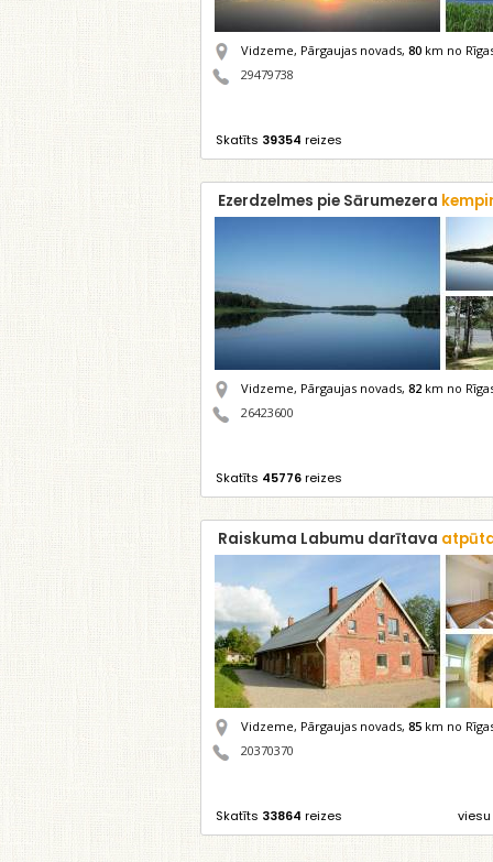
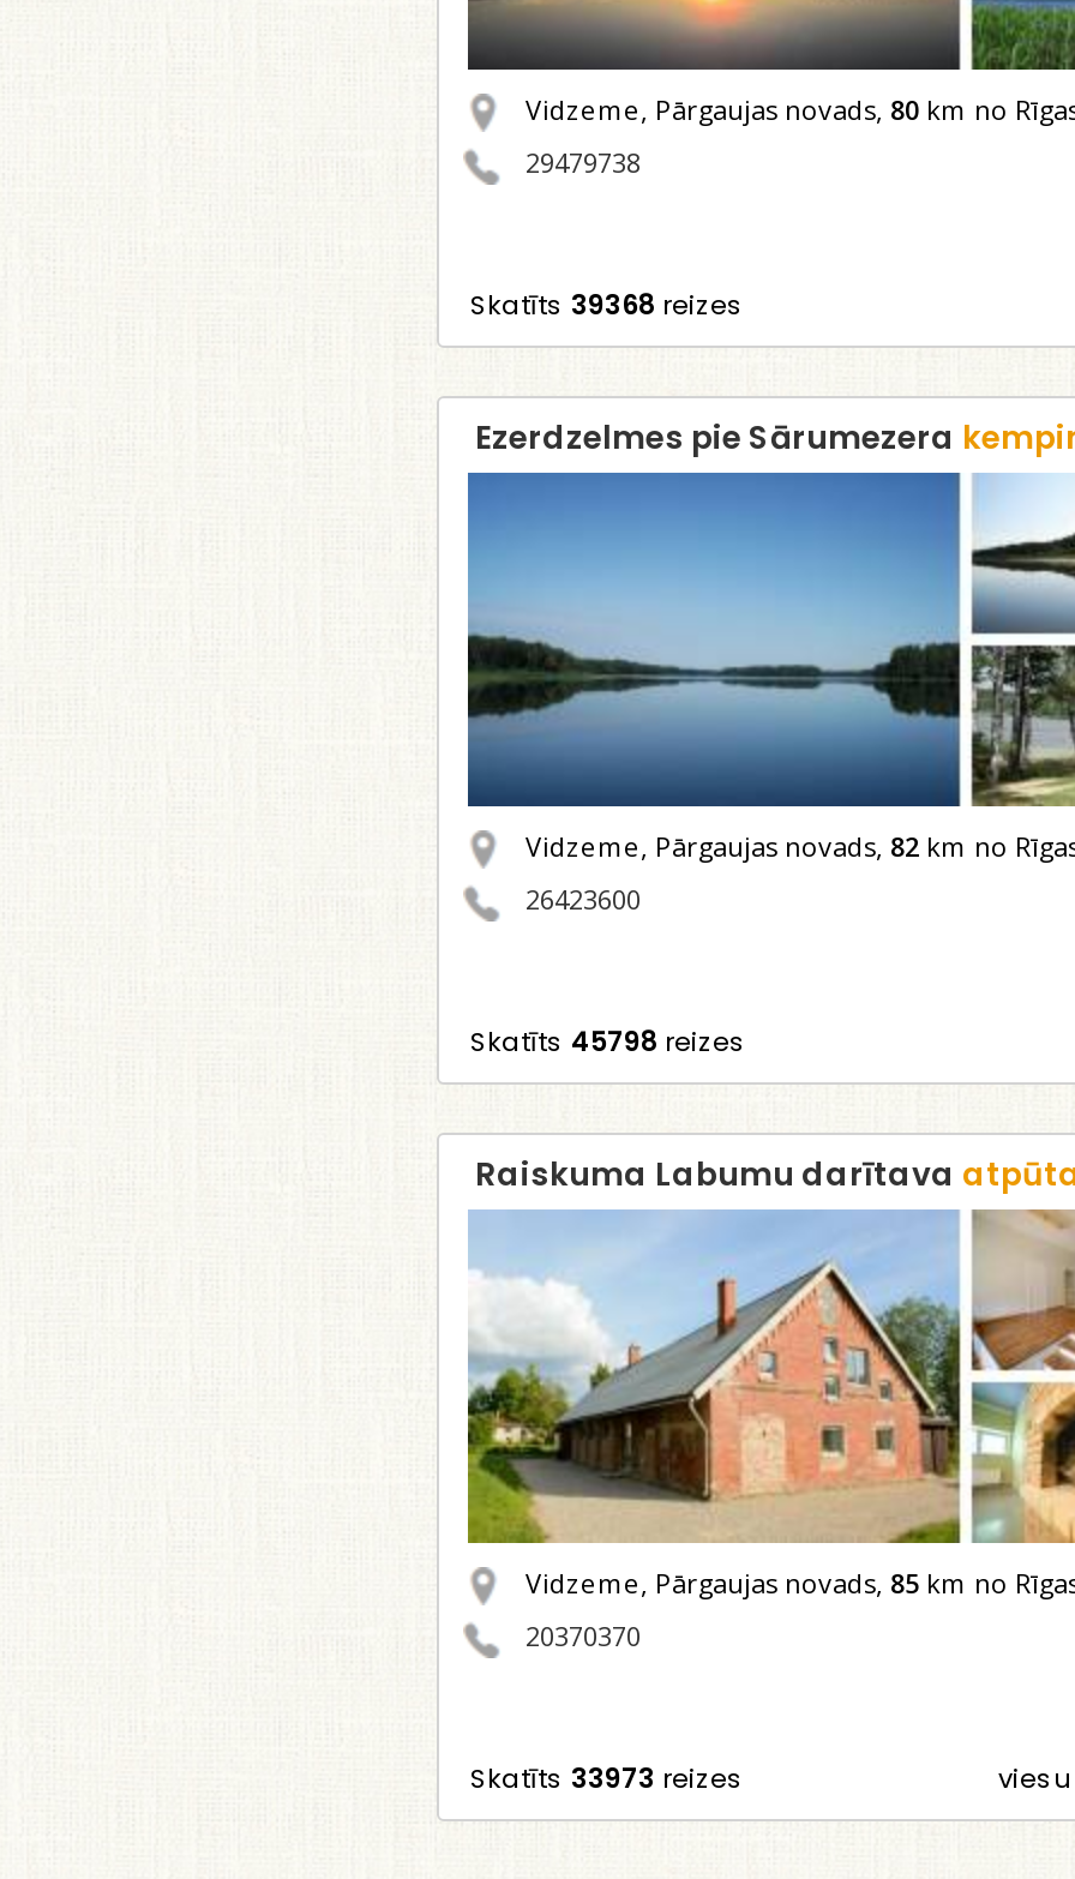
[216,131,342,149] Skatīts 39354 reizes -> [470,286,744,324] Skatīts 39368 reizes
[216,469,342,487] Skatīts 45776 reizes -> [470,1022,746,1061] Skatīts 45798 reizes
[216,807,342,825] Skatīts 33864 reizes -> [470,1759,744,1797] Skatīts 33973 reizes

